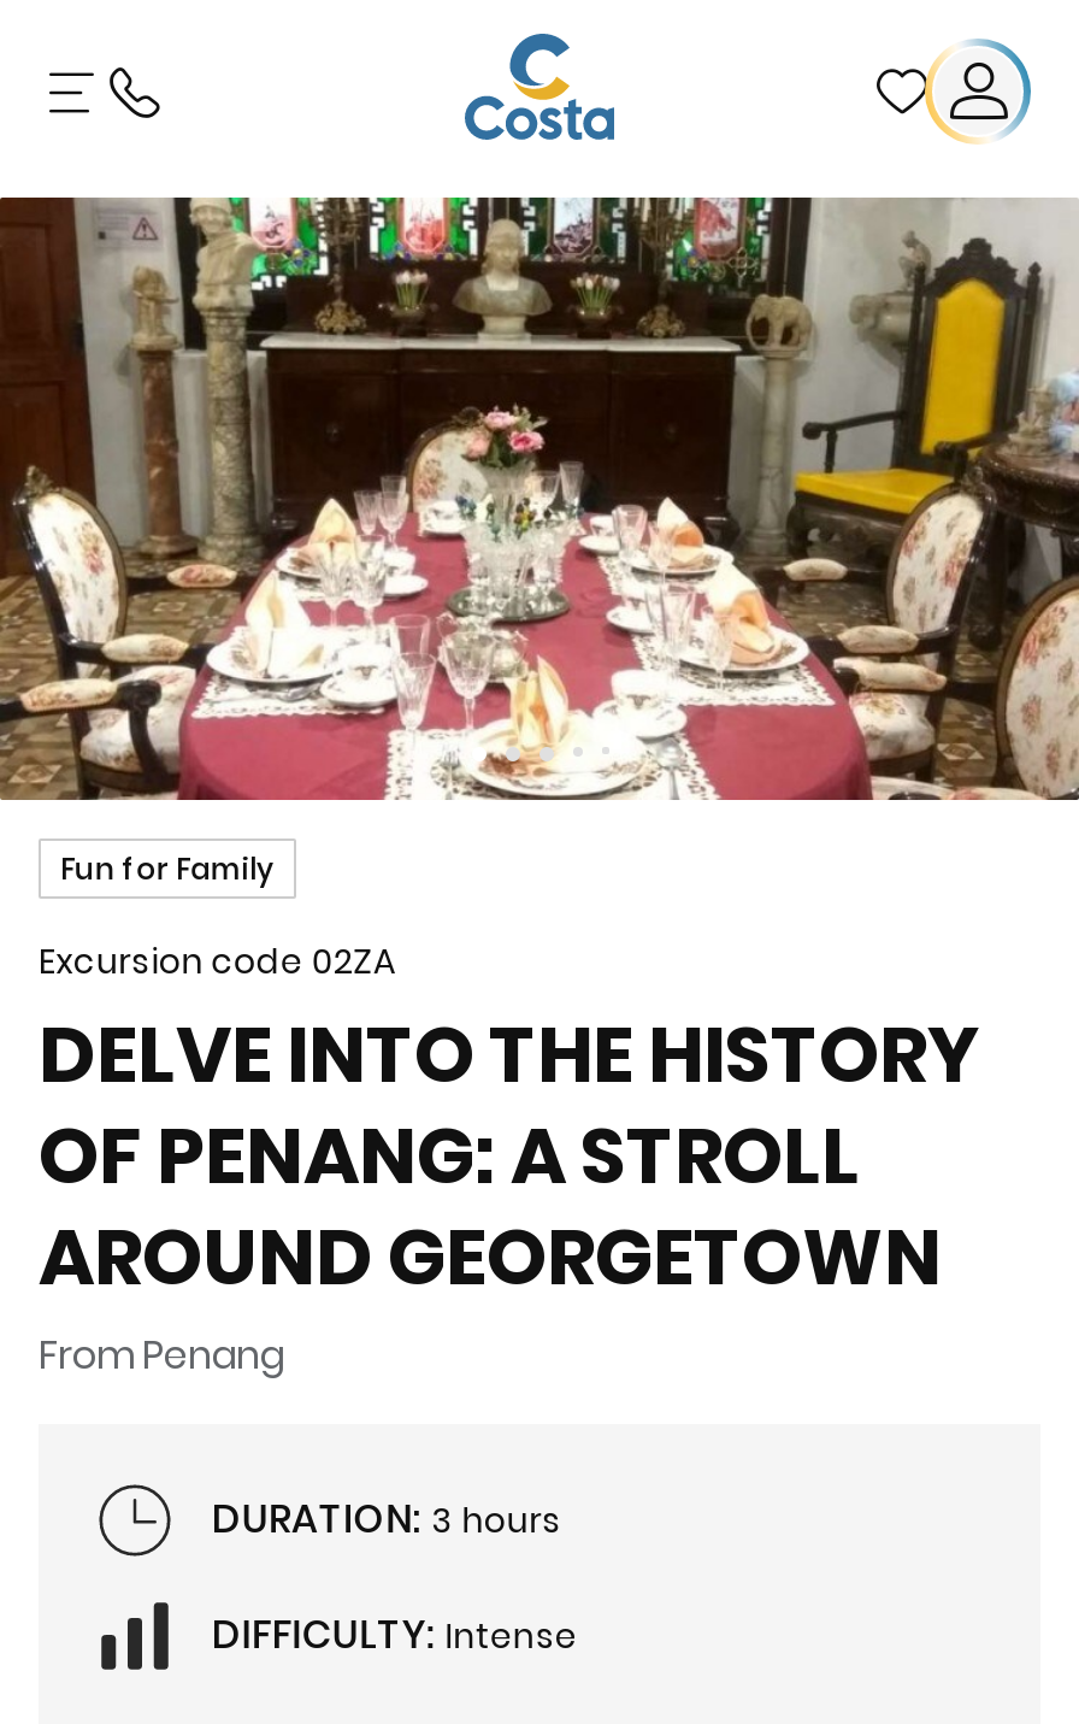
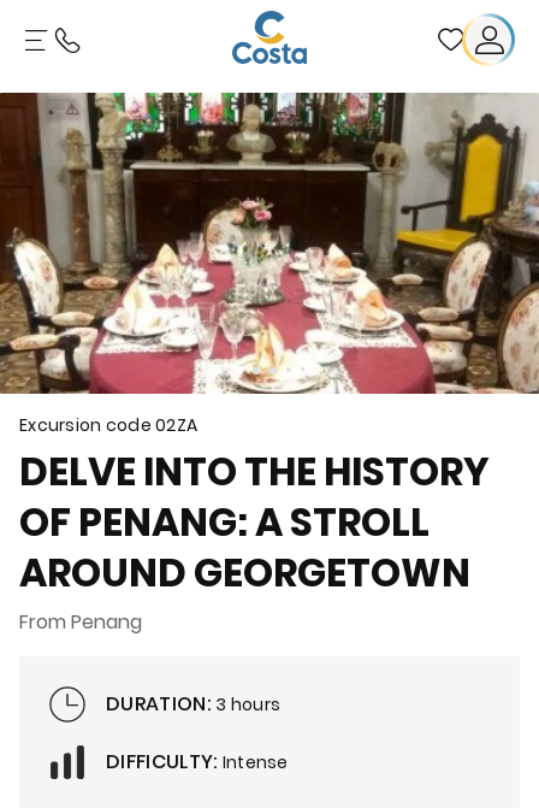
[60,848,274,889] Fun for Family -> none

